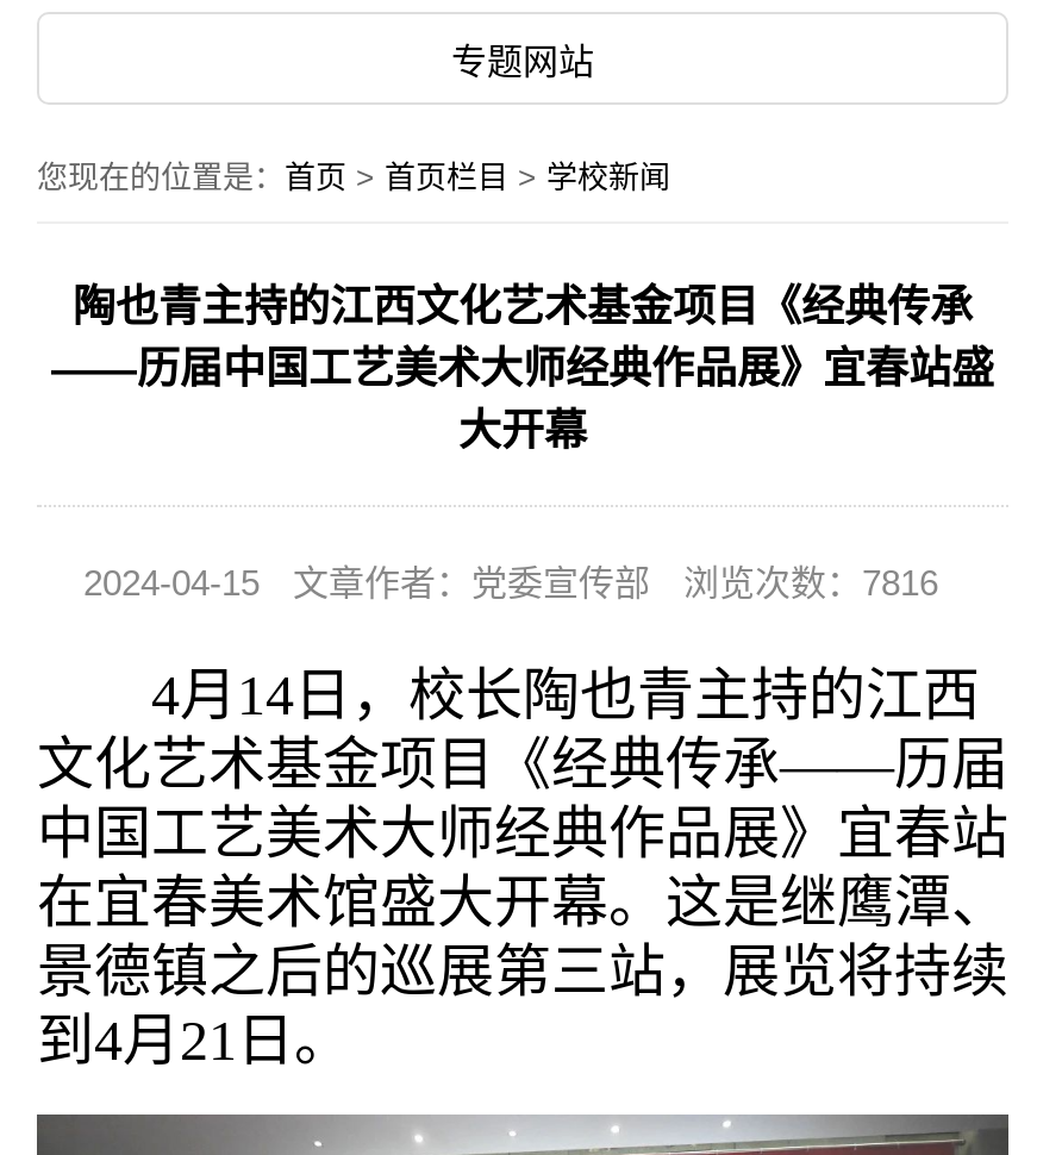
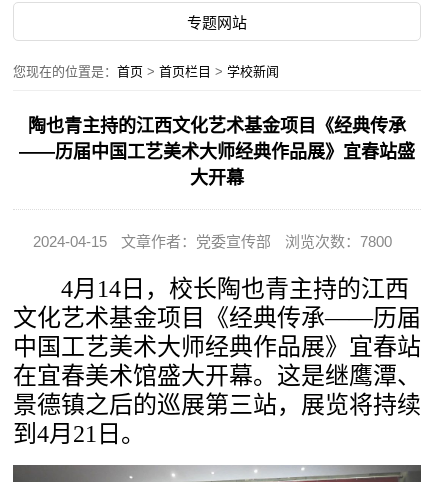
[83,562,938,603] 2024-04-15 文章作者：党委宣传部 浏览次数：7816 -> [32,233,391,250] 2024-04-15 文章作者：党委宣传部 浏览次数：7800

